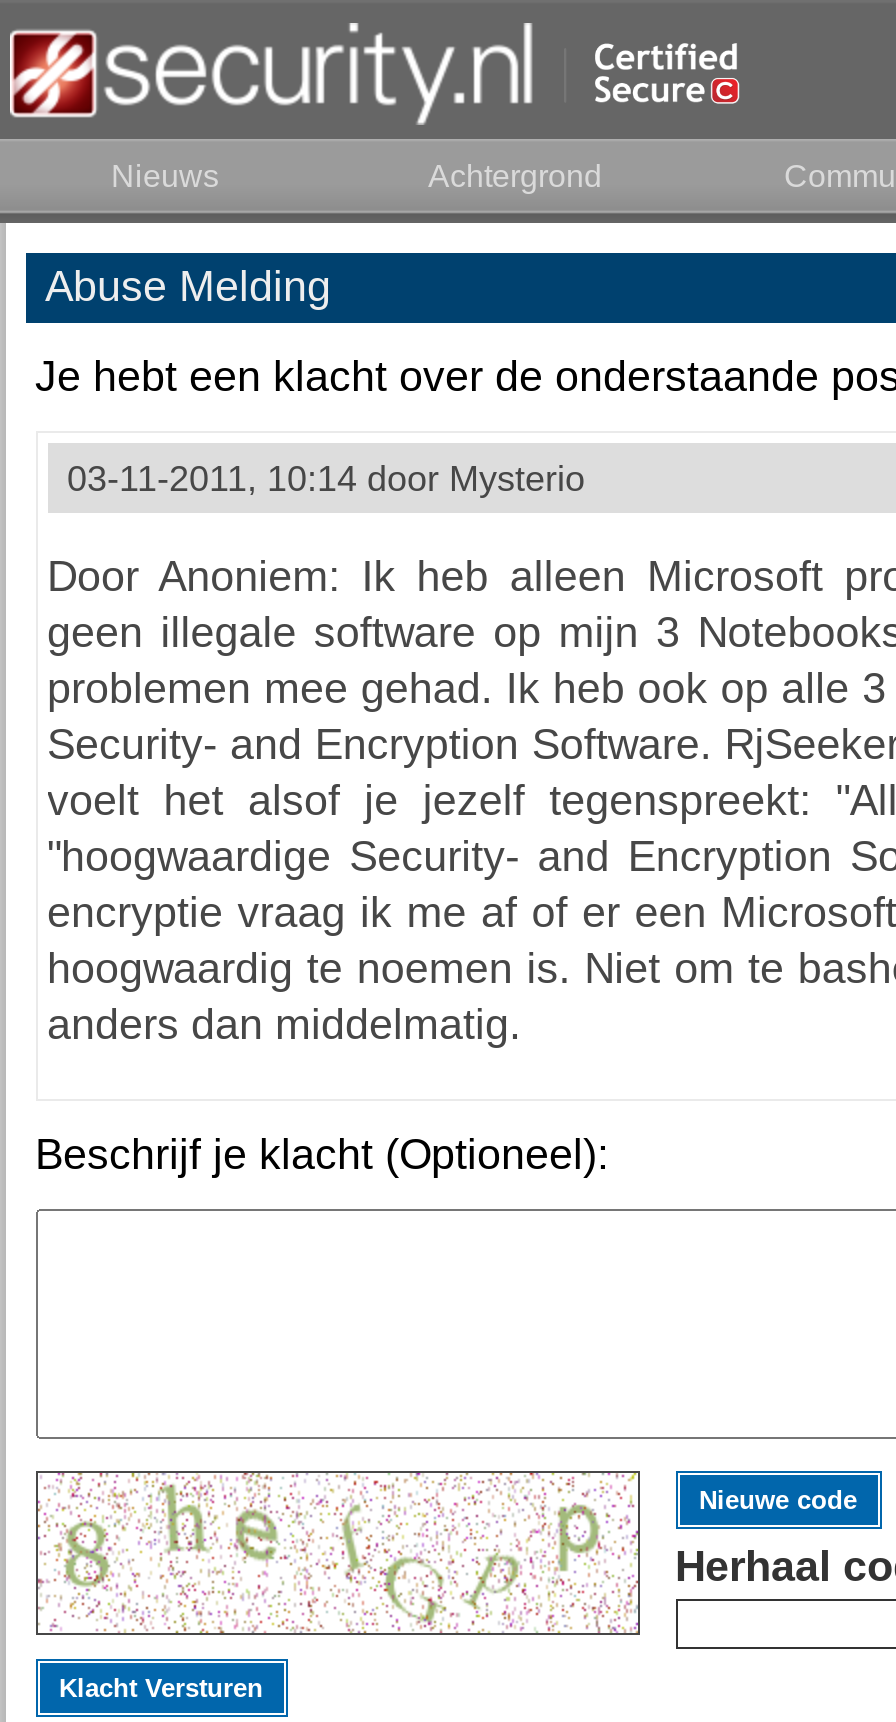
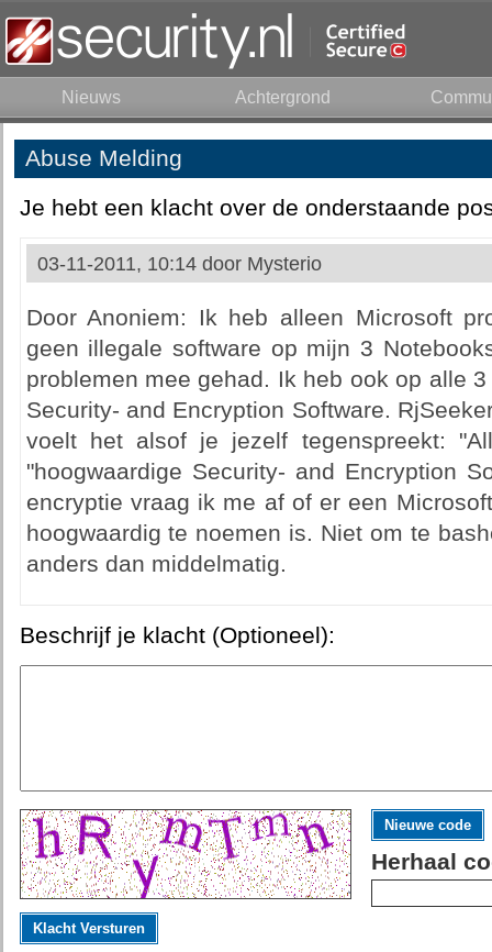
[38,1475,636,1633] [image] -> [23,809,349,899] [image]

